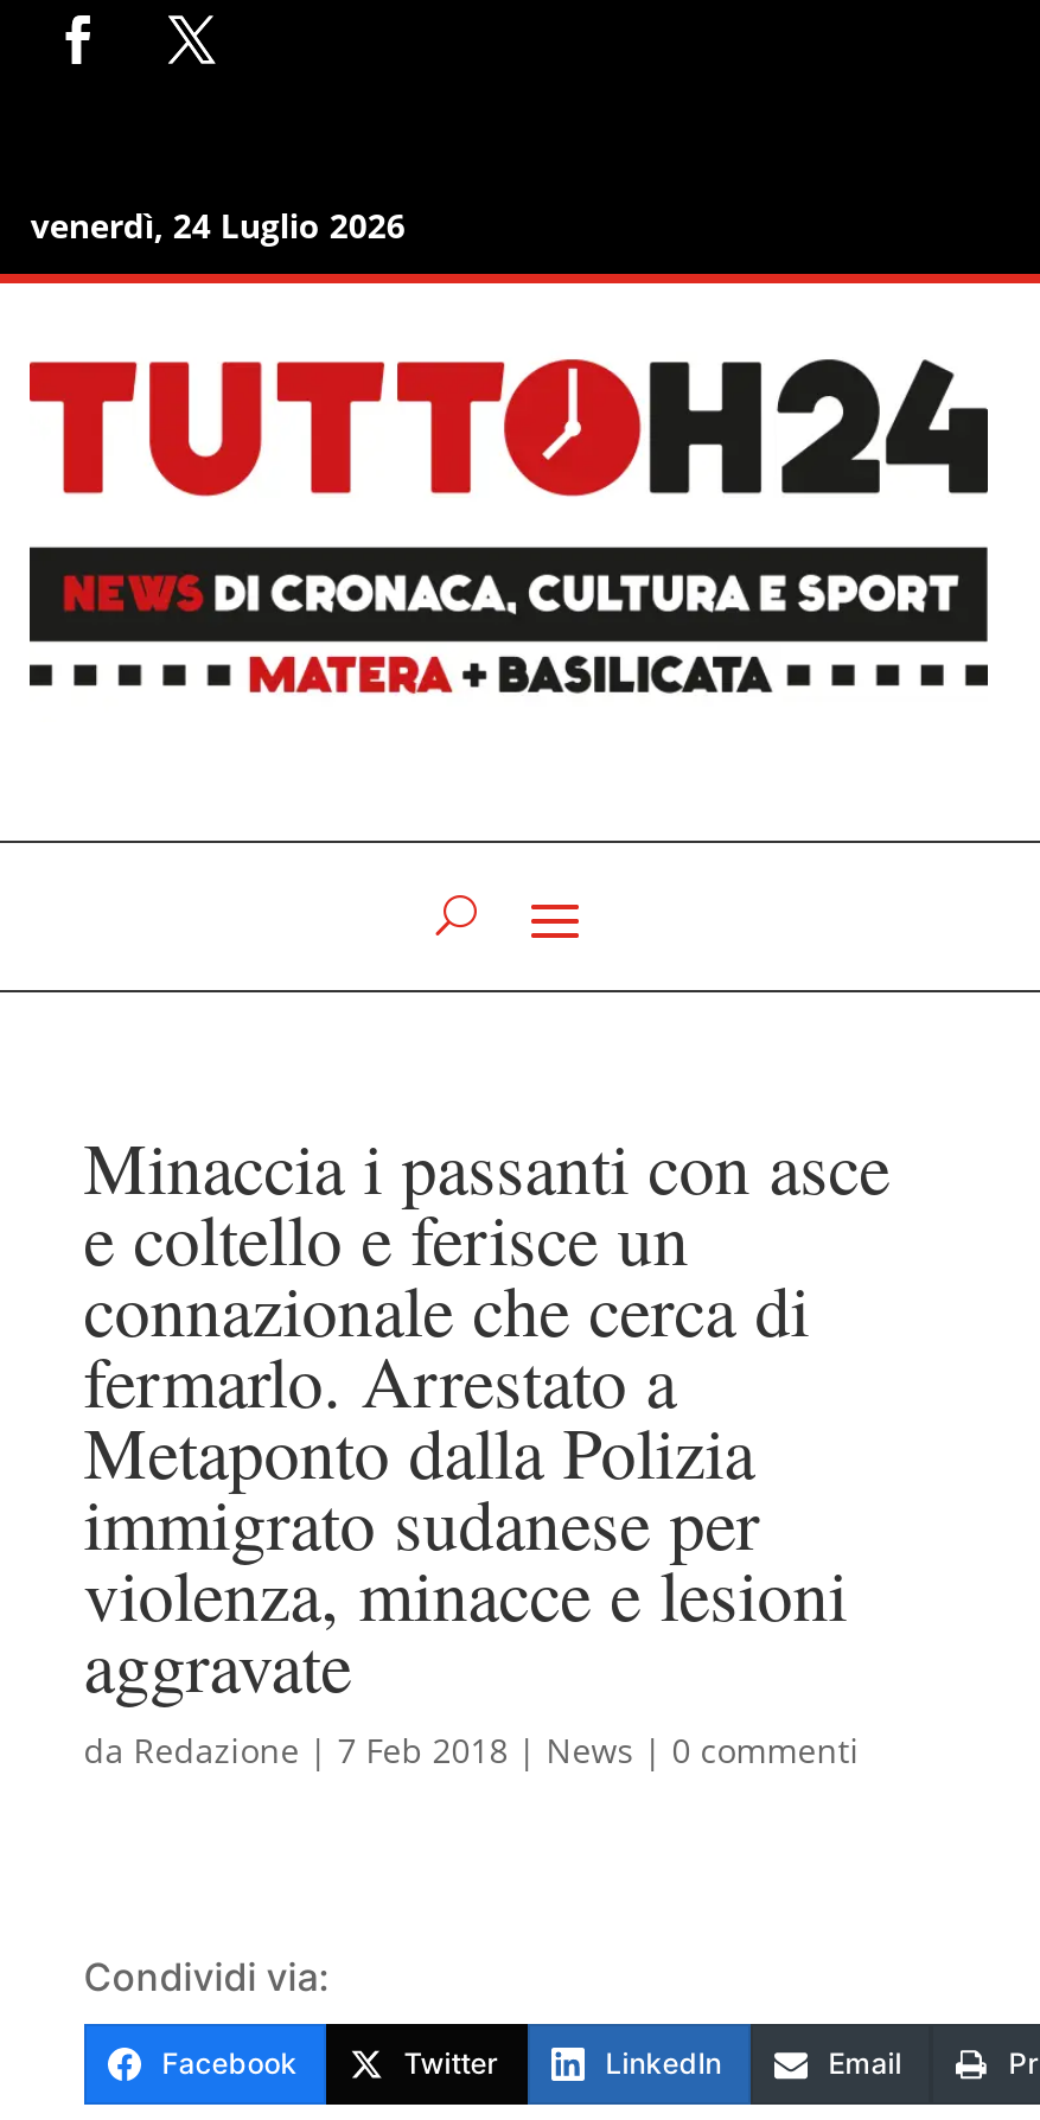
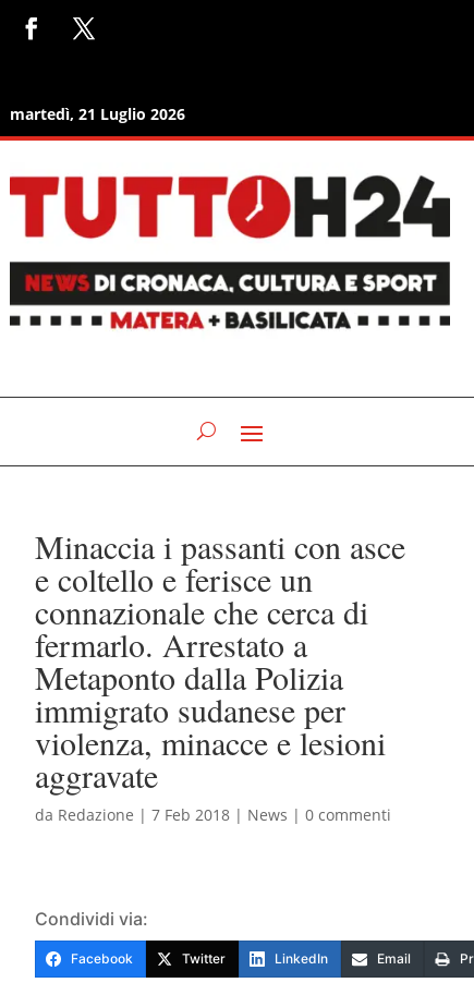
[31,203,405,248] venerdì, 24 Luglio 2026 -> [10,104,186,124] martedì, 21 Luglio 2026

